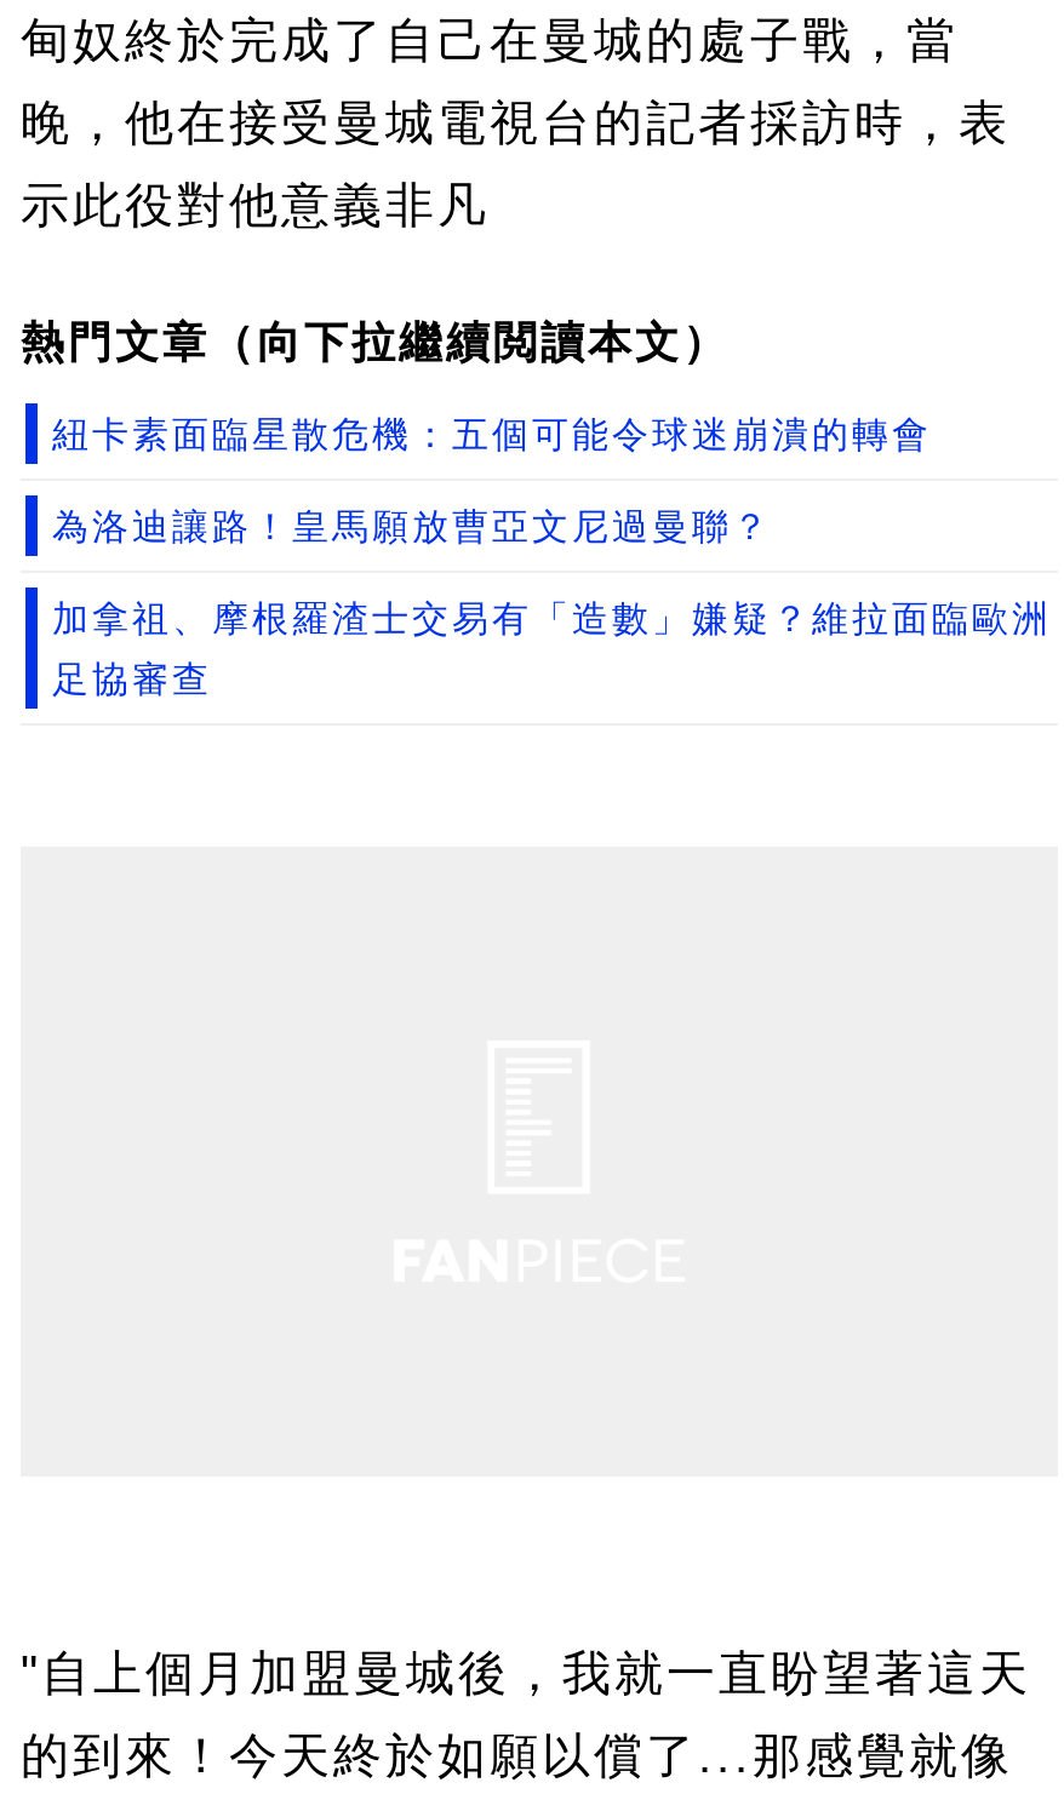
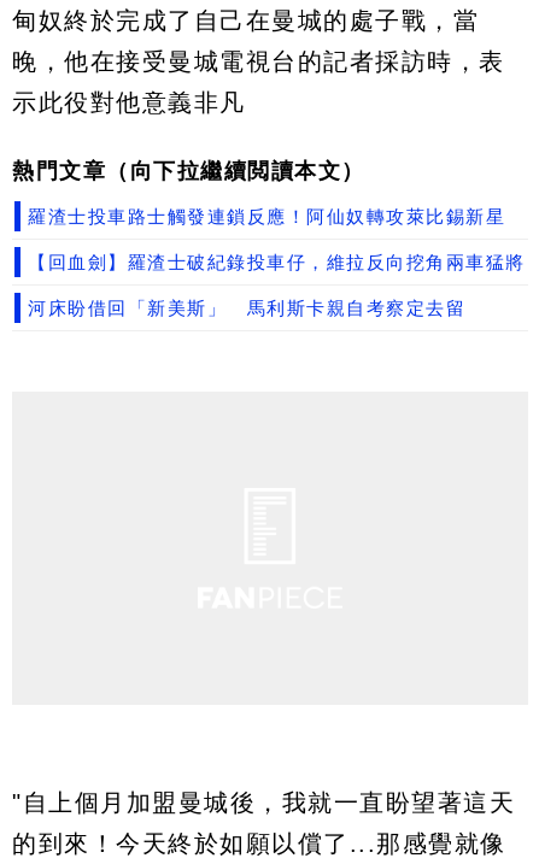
[52,413,1052,699] 紐卡素面臨星散危機：五個可能令球迷崩潰的轉會 | 為洛迪讓路！皇馬願放曹亞文尼過曼聯？ | 加拿祖、摩根羅渣士交易有「造數」嫌疑？維拉面臨歐洲 | 足協審查 -> [28,206,525,318] 羅渣士投車路士觸發連鎖反應！阿仙奴轉攻萊比錫新星 | 【回血劍】羅渣士破紀錄投車仔，維拉反向挖角兩車猛將 | 河床盼借回「新美斯」 馬利斯卡親自考察定去留

